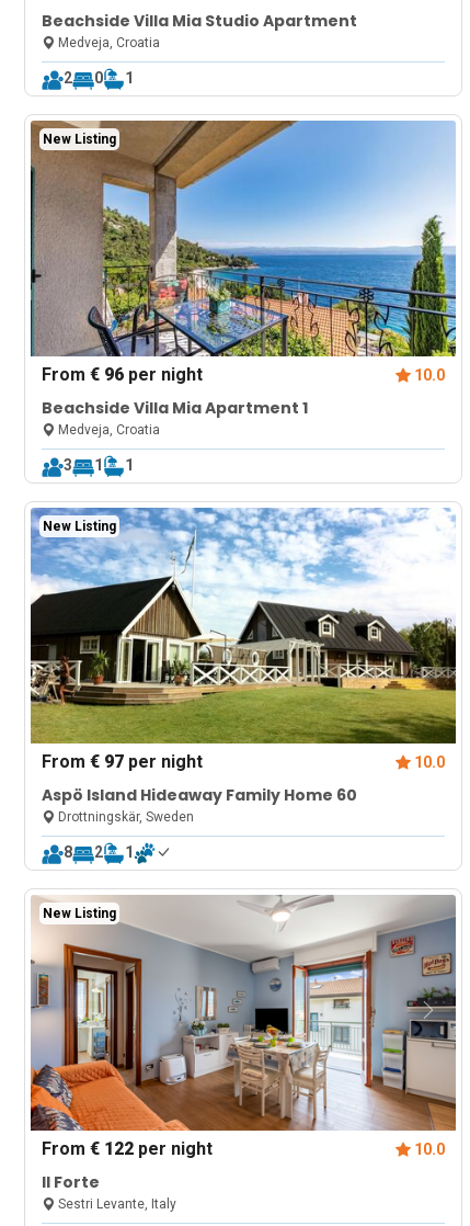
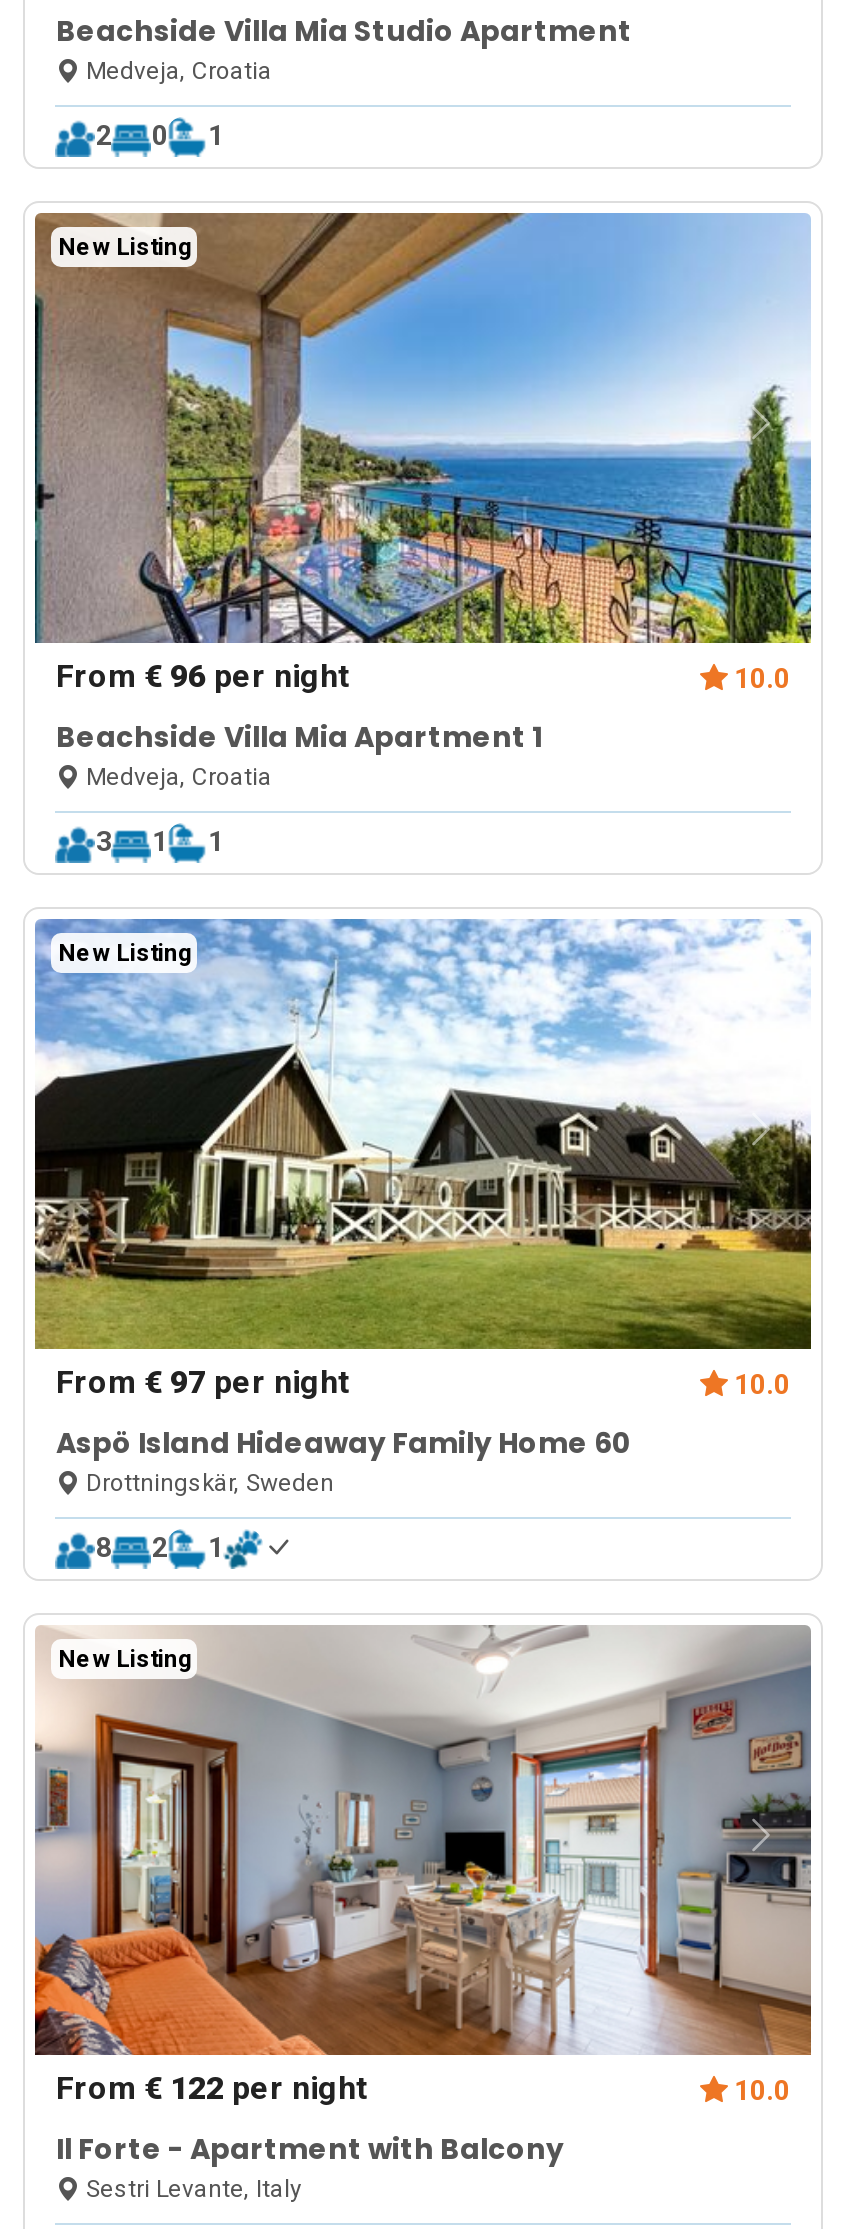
[42,1171,100,1193] Il Forte -> [56,2129,564,2169] Il Forte - Apartment with Balcony

